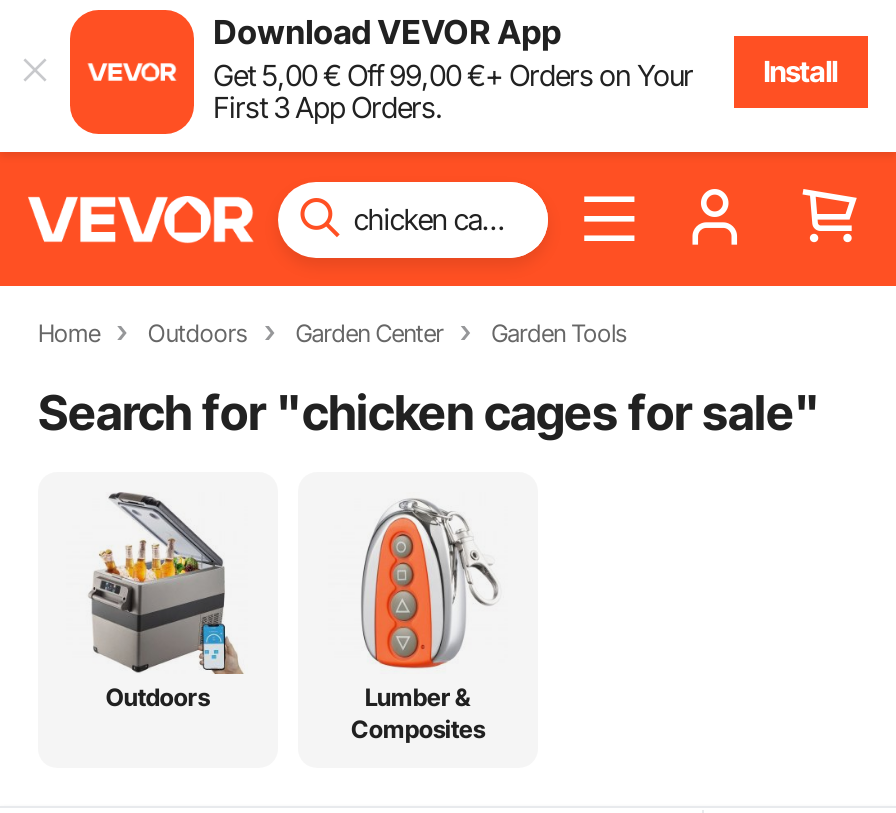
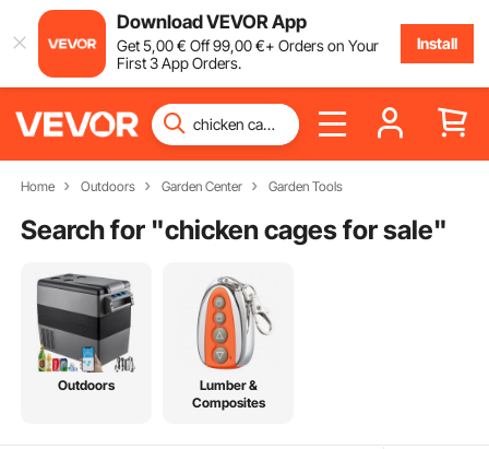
[68,498,246,676] [image] -> [36,275,135,374] [image]

